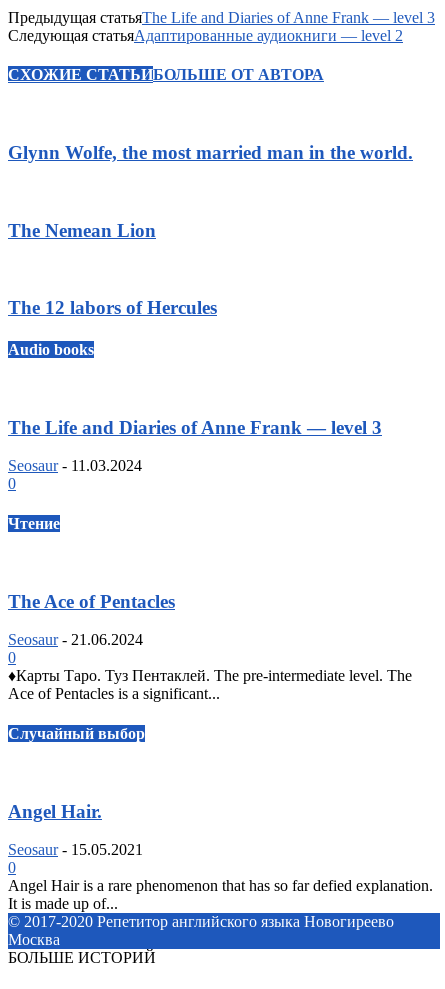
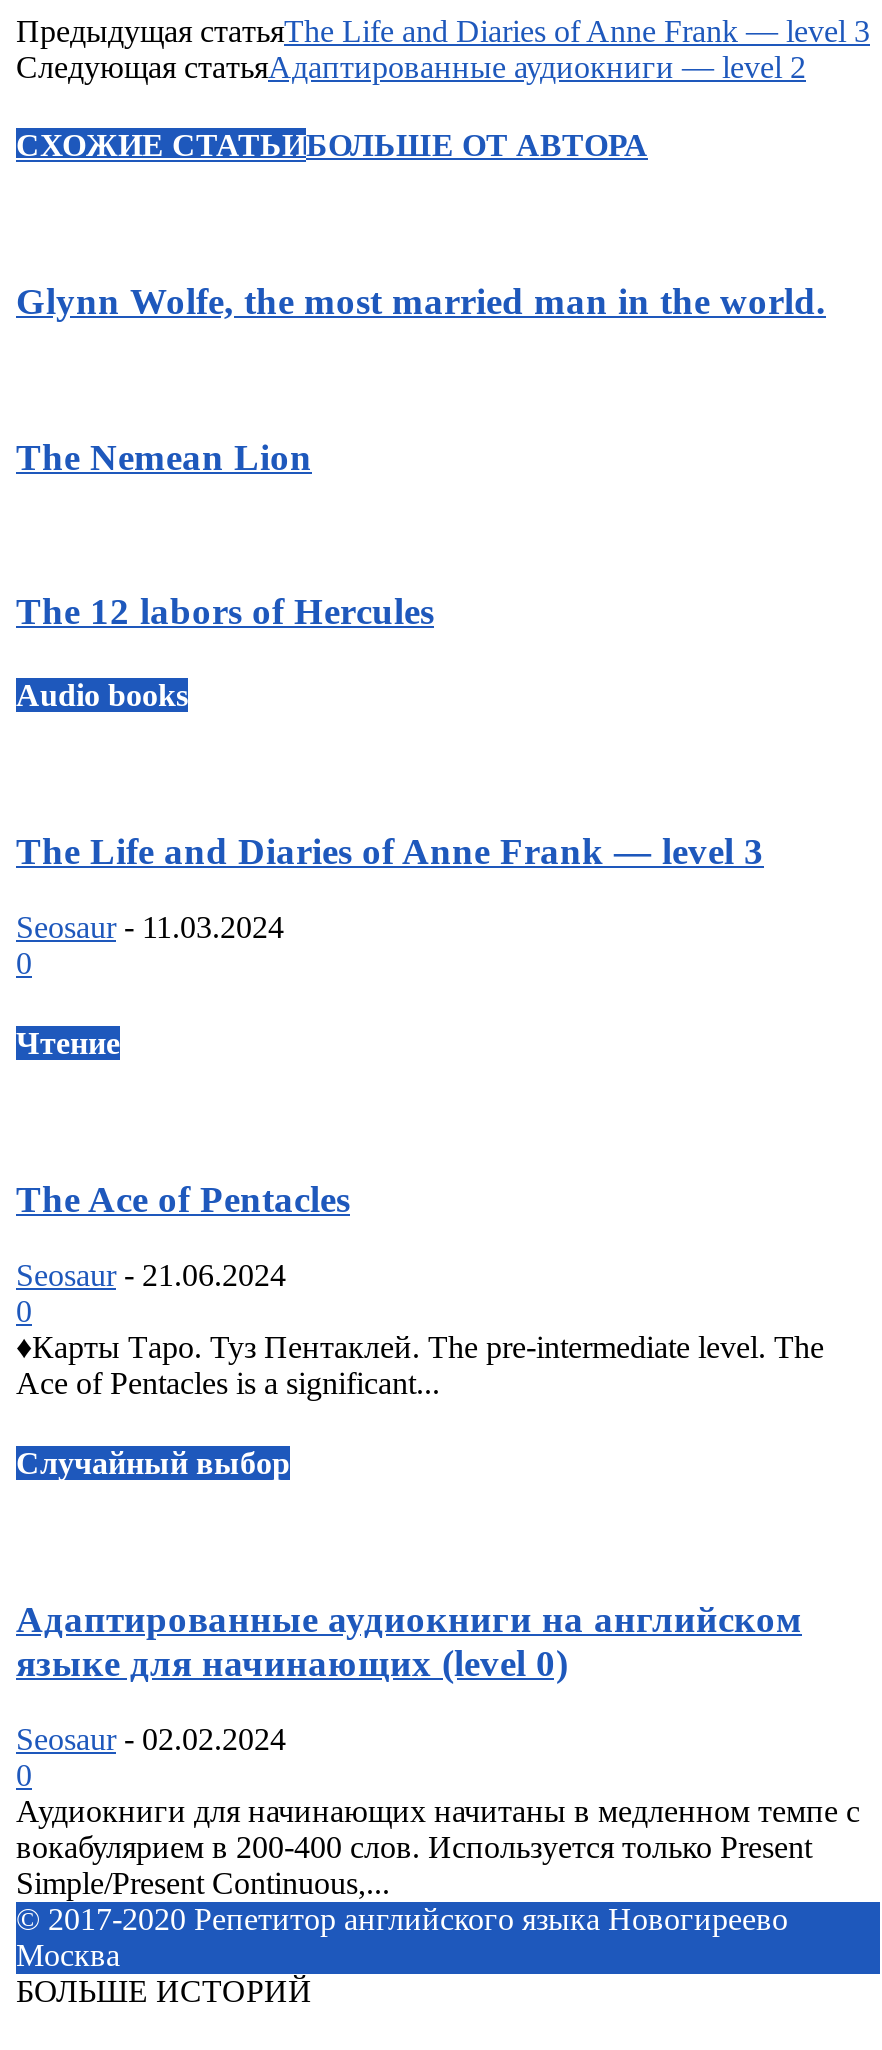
[8,800,102,821] Angel Hair. -> [16,1597,802,1683] Адаптированные аудиокниги на английском | языке для начинающих (level 0)
[8,841,143,858] Seosaur - 15.05.2021 -> [16,1722,286,1756] Seosaur - 02.02.2024
[8,877,433,912] Angel Hair is a rare phenomenon that has so far defied explanation. | It is made up of... -> [16,1794,860,1900] Аудиокниги для начинающих начитаны в медленном темпе с | вокабулярием в 200-400 слов. Используется только Present | Simple/Present Continuous,...

